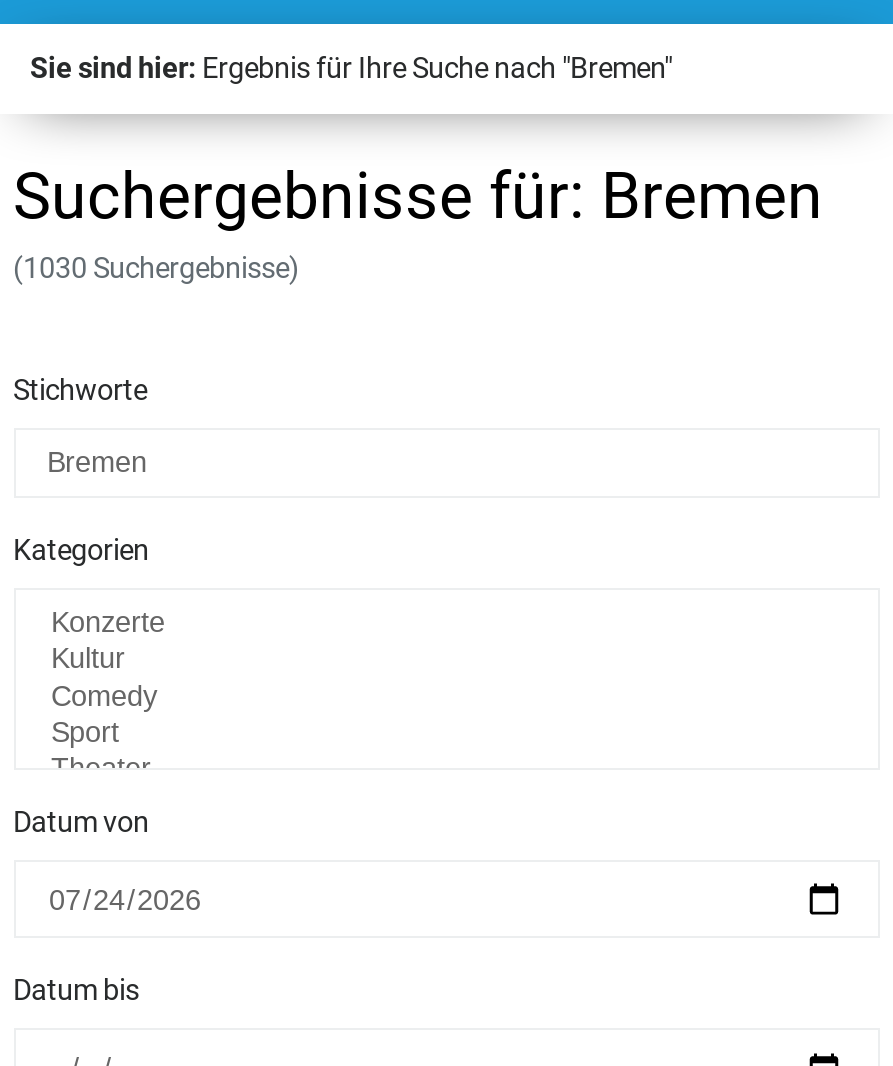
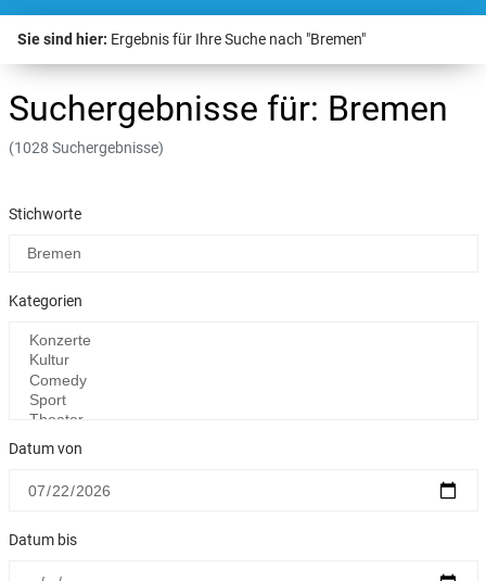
[13,252,299,286] (1030 Suchergebnisse) -> [8,139,163,157] (1028 Suchergebnisse)

